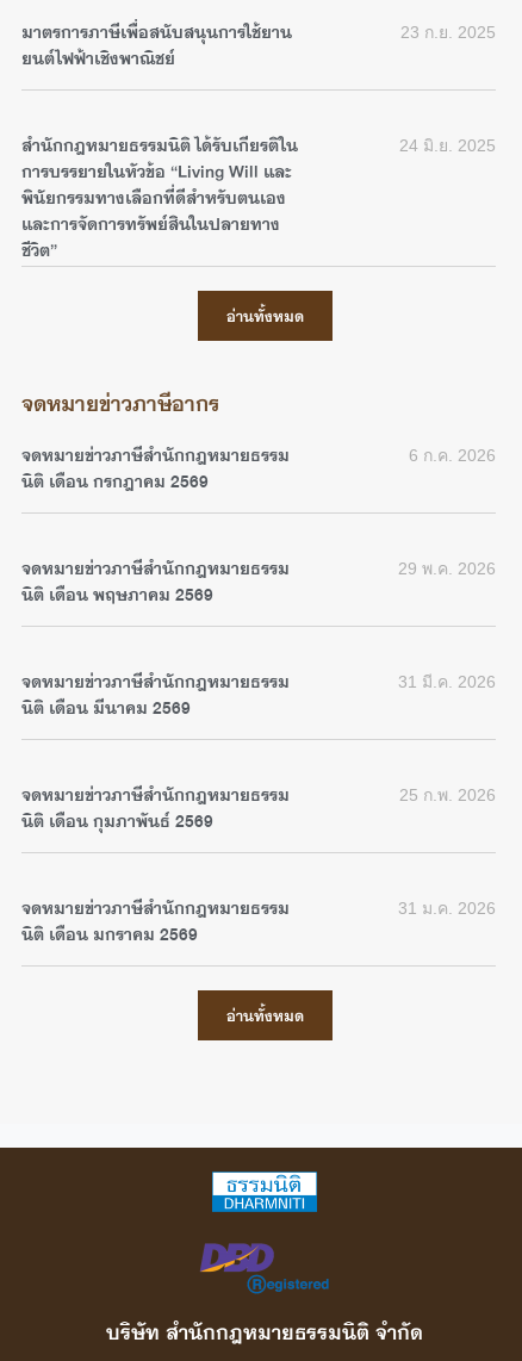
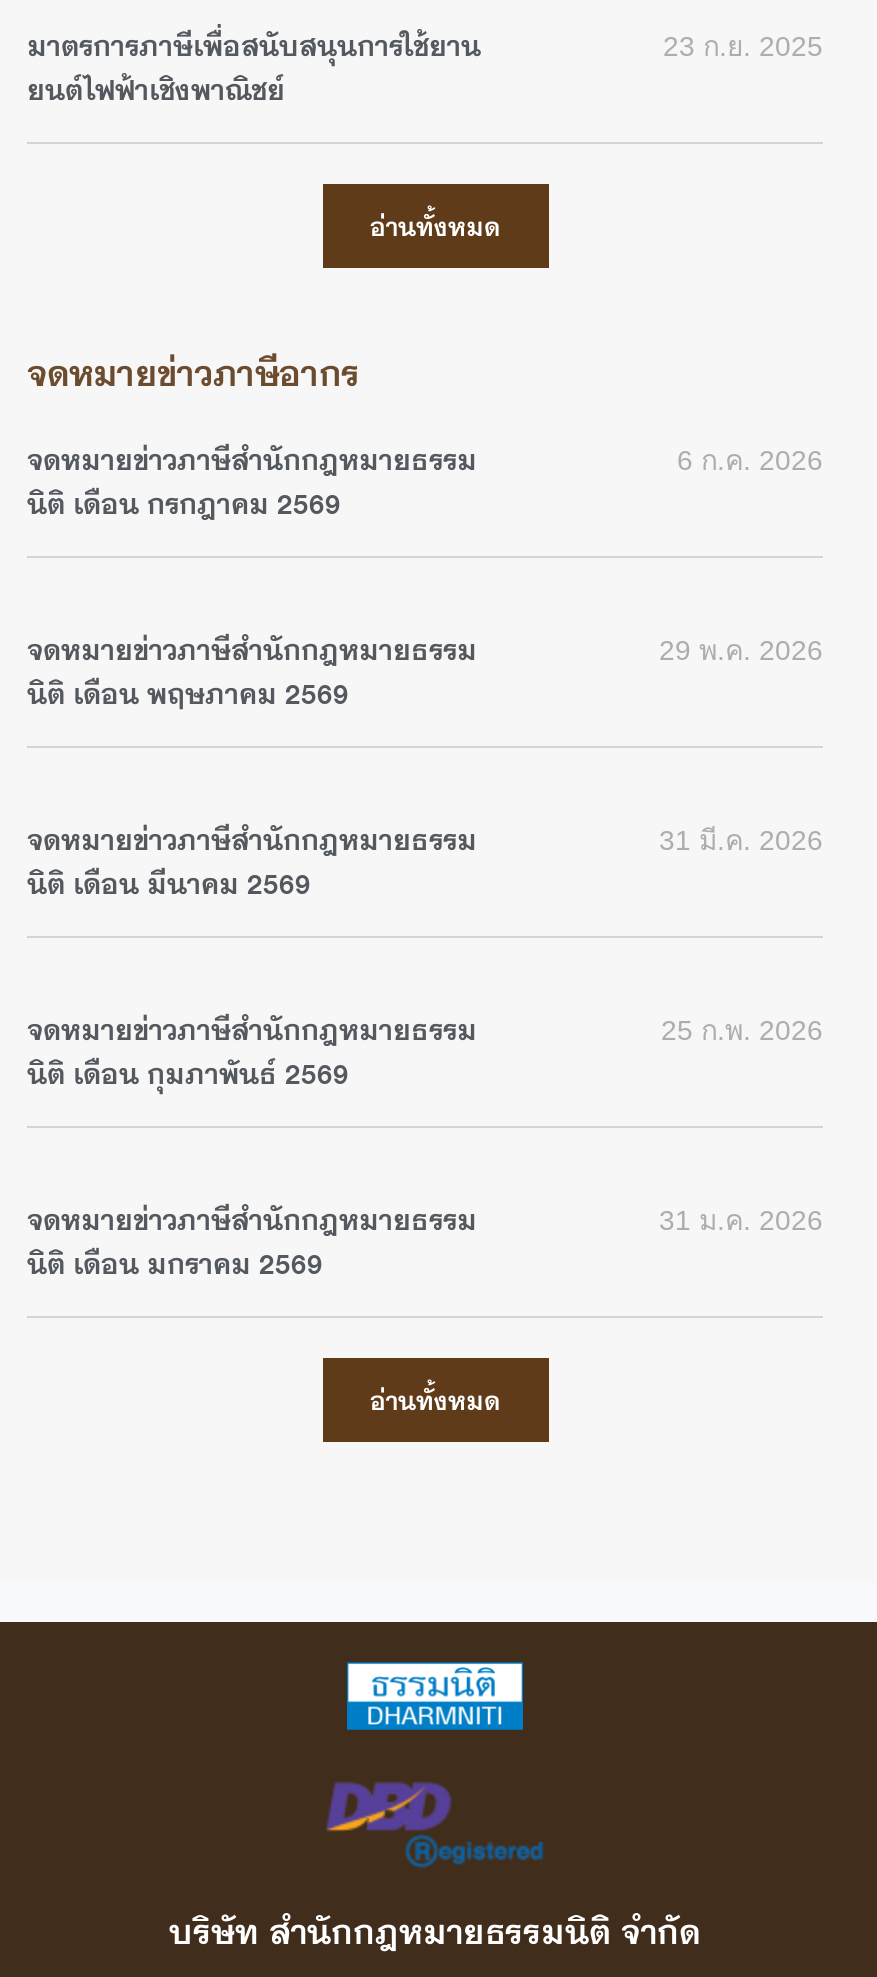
[21,131,298,265] สำนักกฎหมายธรรมนิติ ได้รับเกียรติใน | การบรรยายในหัวข้อ “Living Will และ | พินัยกรรมทางเลือกที่ดีสำหรับตนเอง | และการจัดการทรัพย์สินในปลายทาง | ชีวิต” -> none
[399,136,496,155] 24 มิ.ย. 2025 -> none

